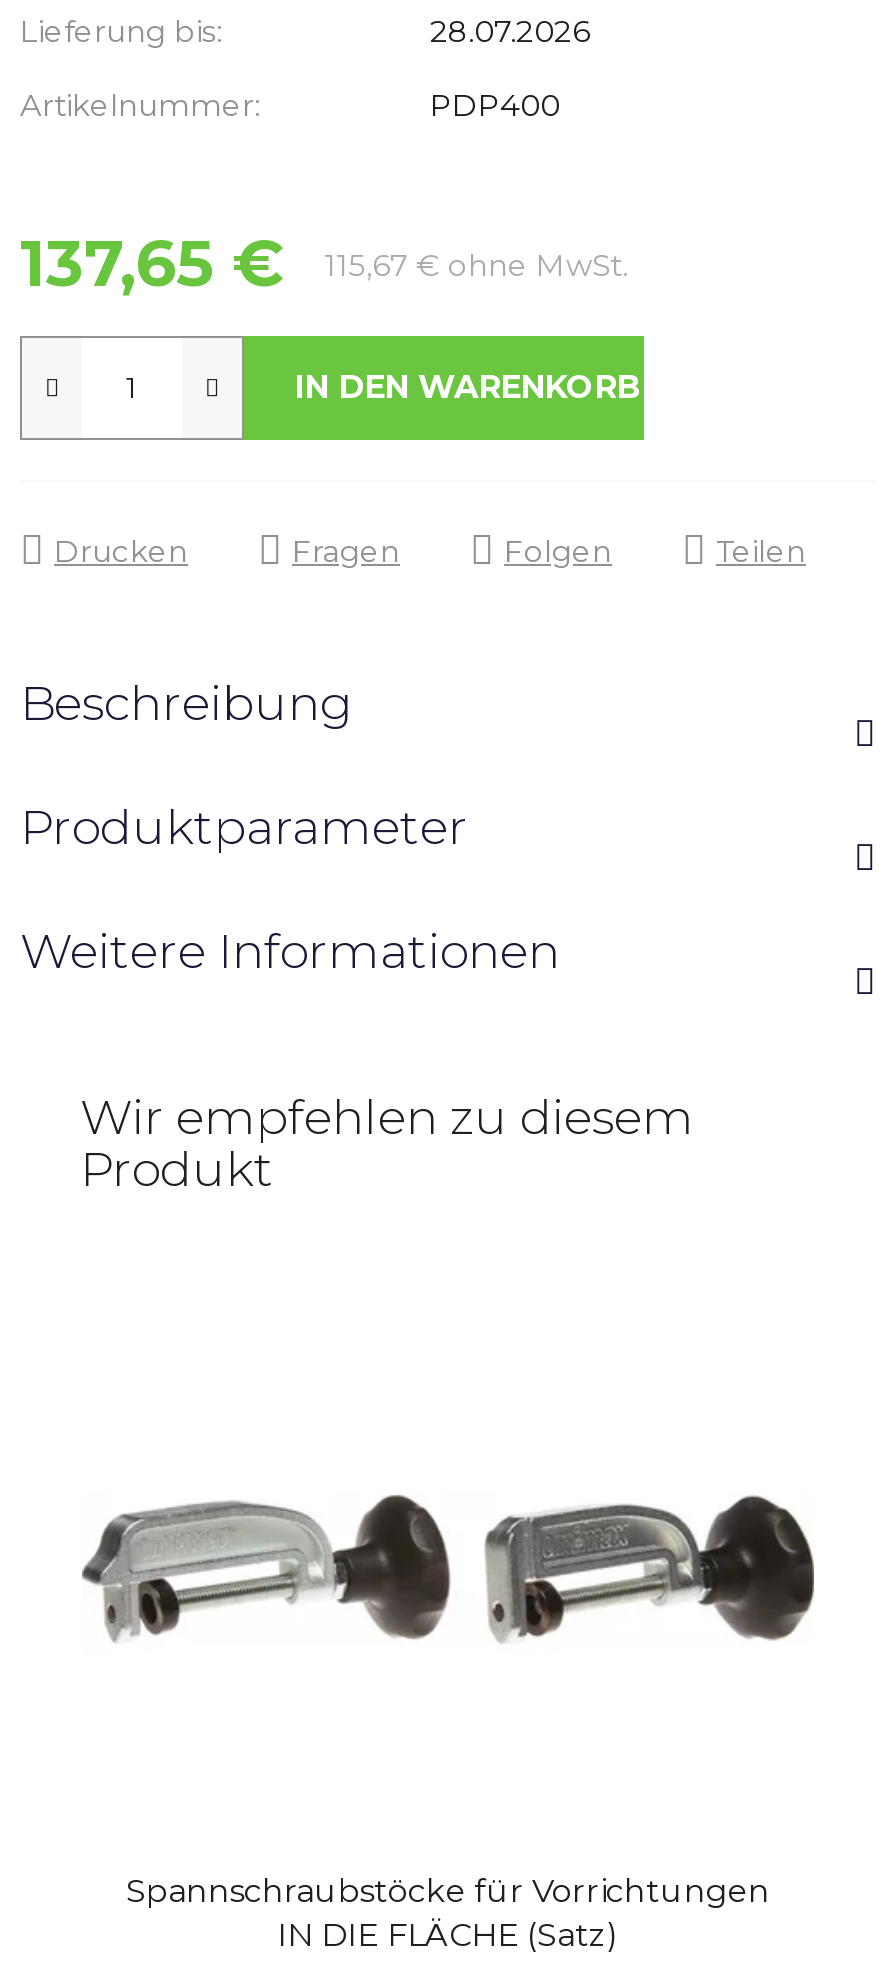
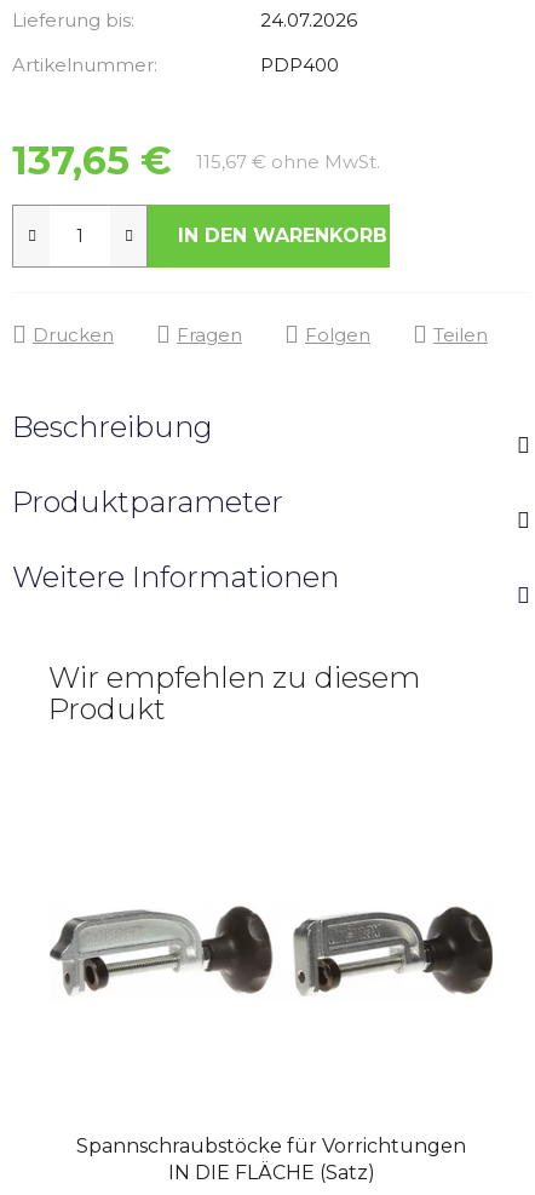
[430,11,590,49] 28.07.2026 -> [260,8,357,31] 24.07.2026

